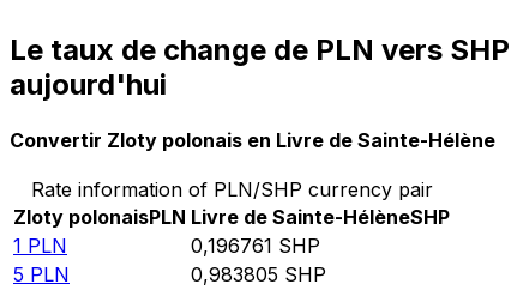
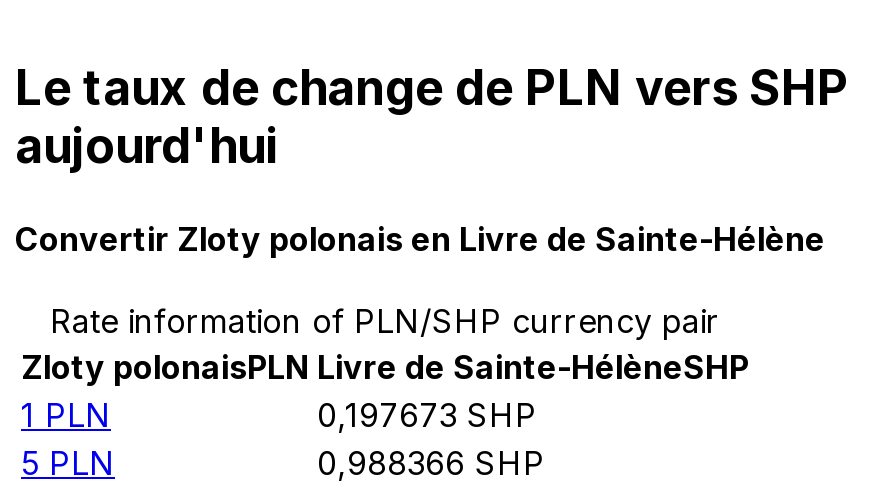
[191,233,320,257] 0,196761 SHP -> [317,395,537,435] 0,197673 SHP
[191,262,326,286] 0,983805 SHP -> [317,443,545,483] 0,988366 SHP

